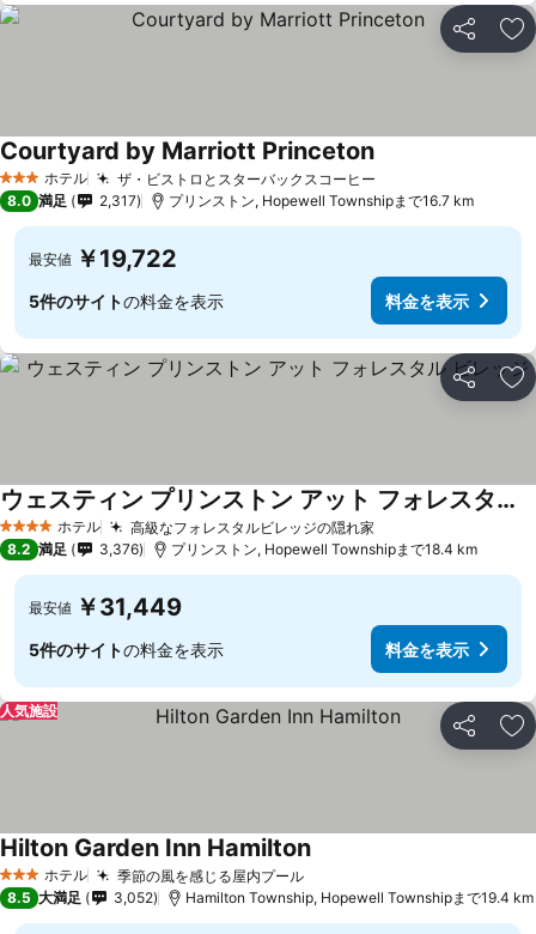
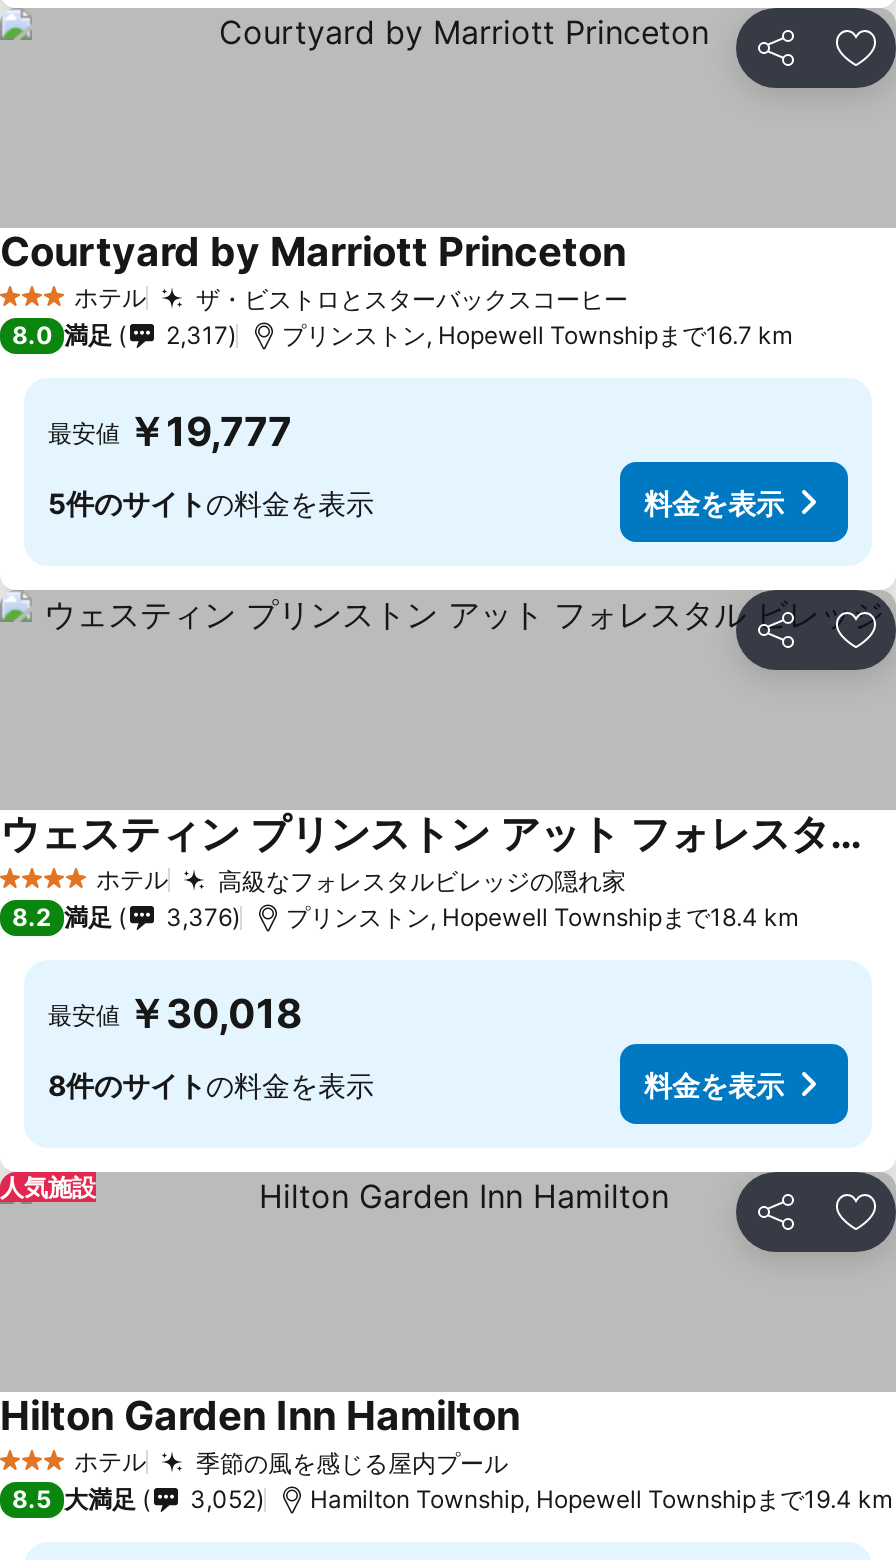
[29,244,177,273] 最安値 ￥19,722 -> [48,408,292,456] 最安値 ￥19,777
[29,593,182,621] 最安値 ￥31,449 -> [48,990,302,1038] 最安値 ￥30,018
[29,639,224,659] 5件のサイトの料金を表示 -> [48,1067,374,1101] 8件のサイトの料金を表示

